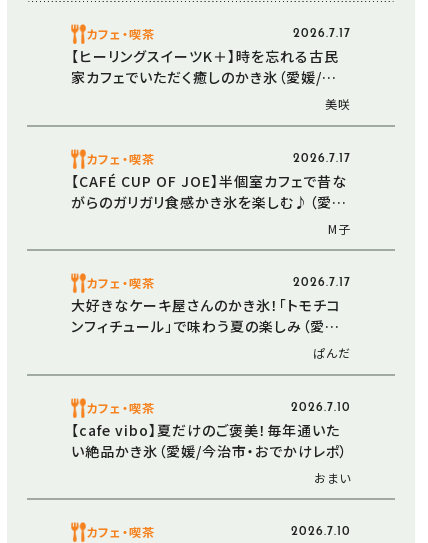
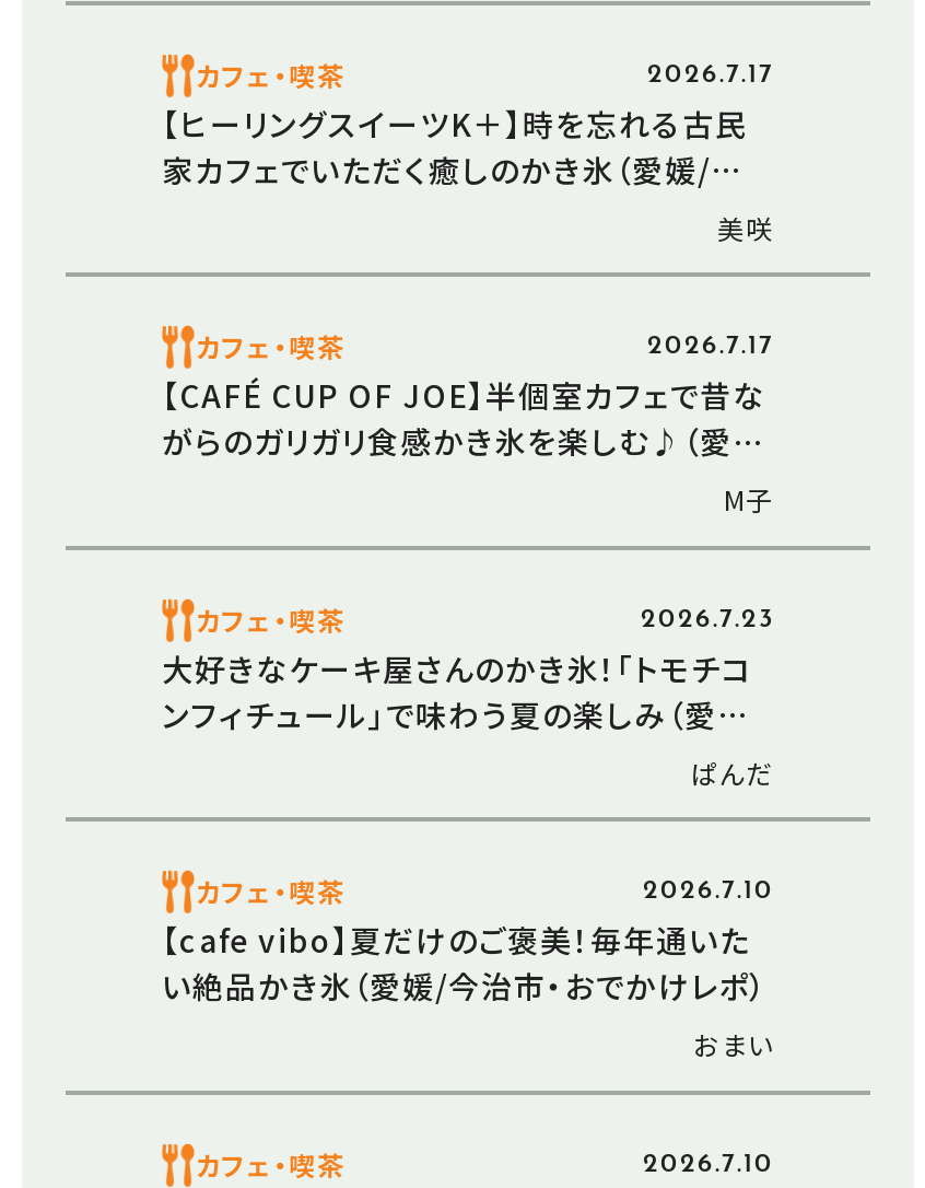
[293,277,351,289] 2026.7.17 -> [641,607,774,633] 2026.7.23

